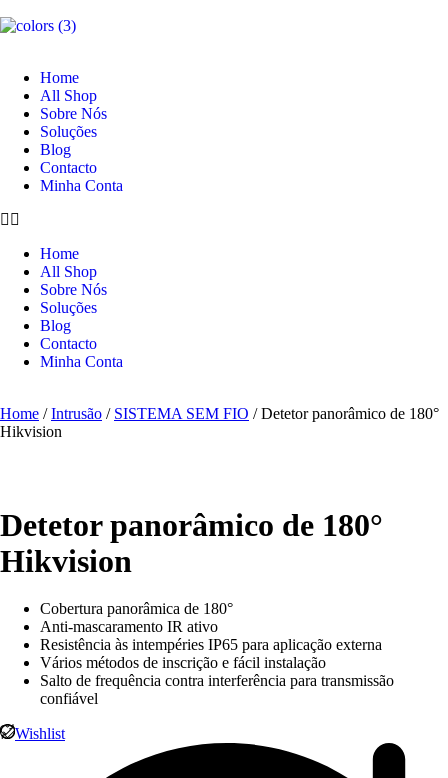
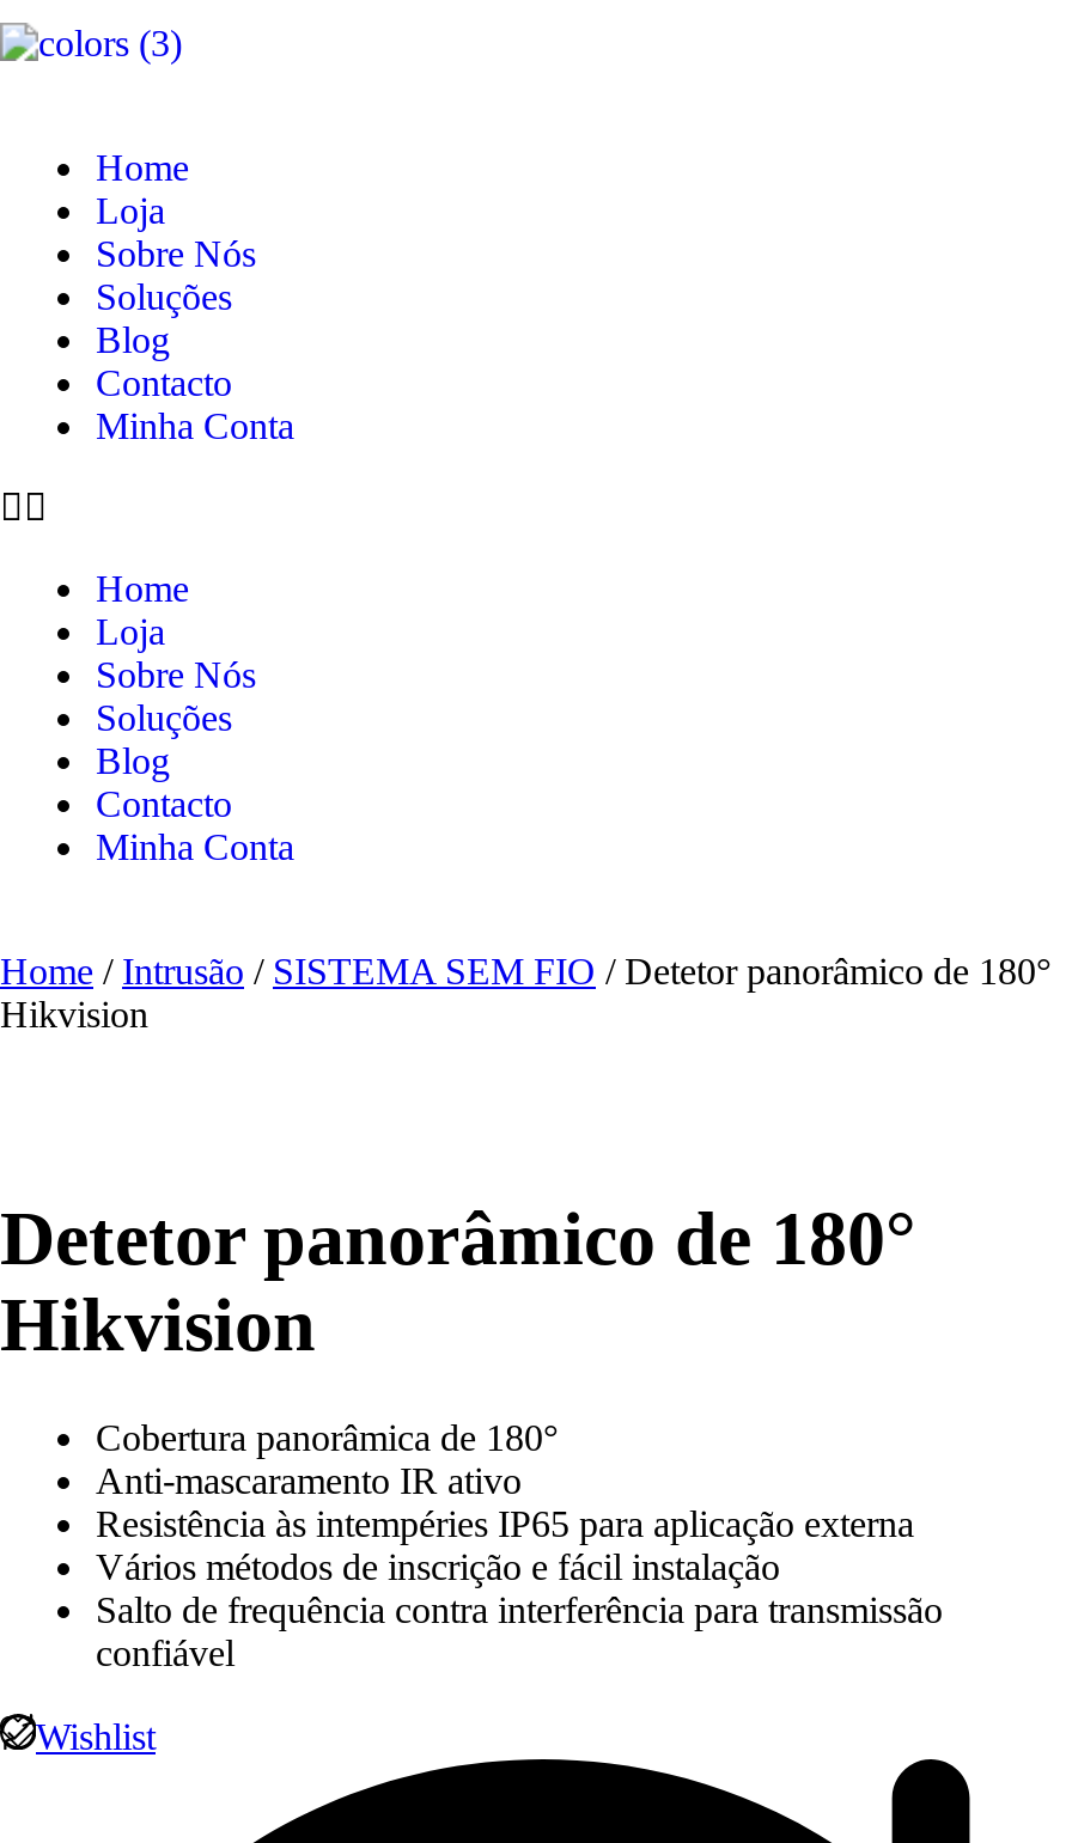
[40,87,97,104] All Shop -> [96,190,165,231] Loja
[40,263,97,280] All Shop -> [96,611,165,652] Loja

